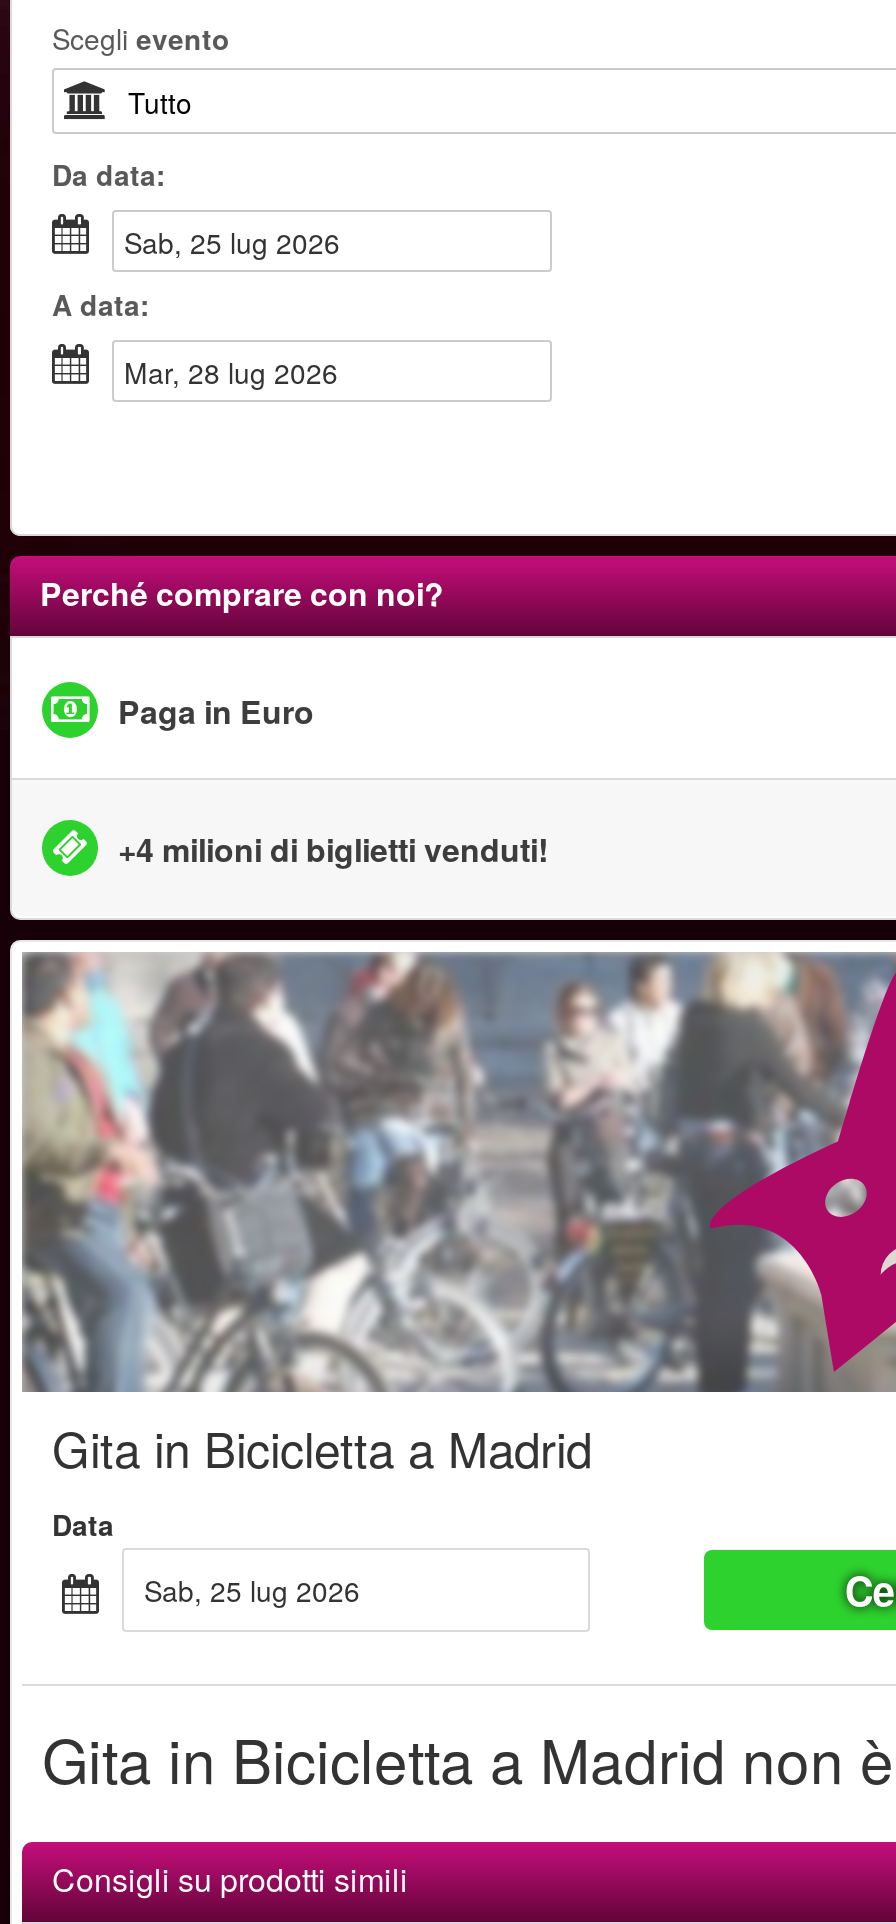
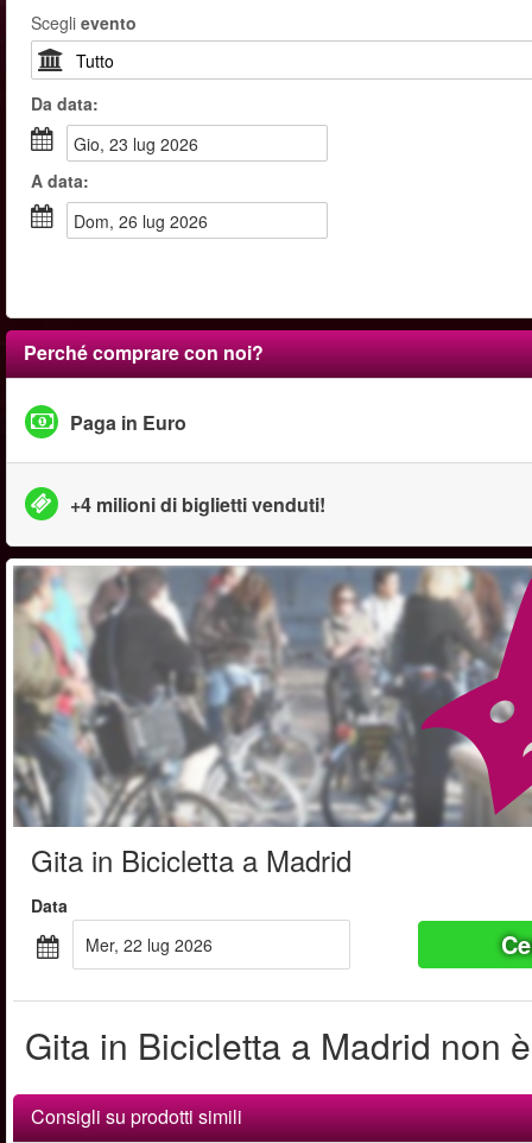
[142,222,340,262] sab, 25 lug 2026 -> [87,132,198,156] gio, 23 lug 2026
[148,352,338,392] mar, 28 lug 2026 -> [85,209,208,233] dom, 26 lug 2026
[162,1570,360,1610] sab, 25 lug 2026 -> [100,933,213,956] mer, 22 lug 2026

